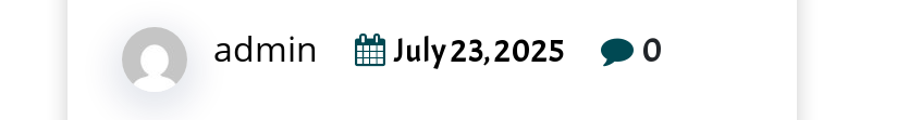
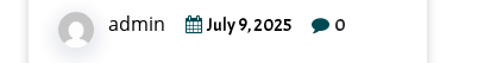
[213,26,664,73] admin July 23, 2025 0 -> [108,10,346,37] admin July 9, 2025 0

